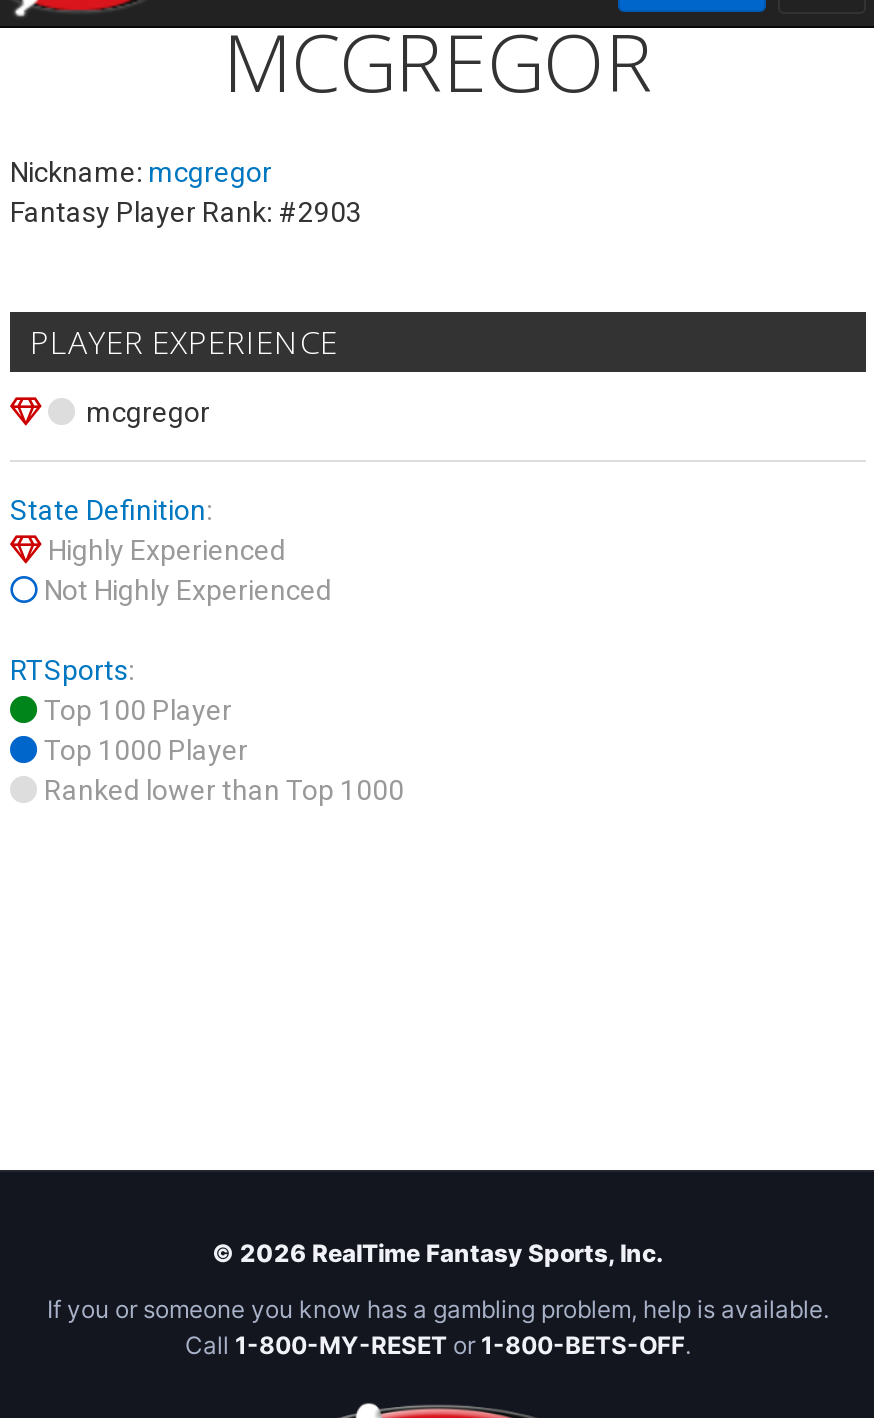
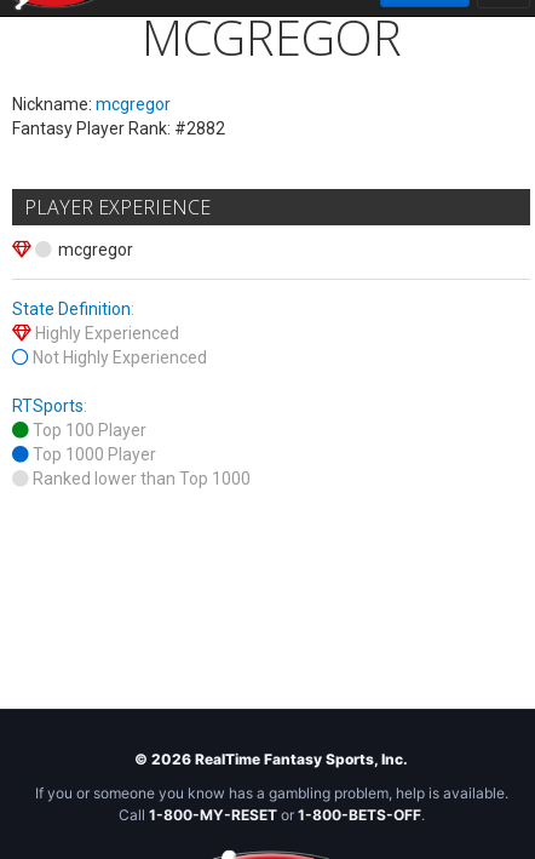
[10,196,362,228] Fantasy Player Rank: #2903 -> [12,119,225,138] Fantasy Player Rank: #2882

